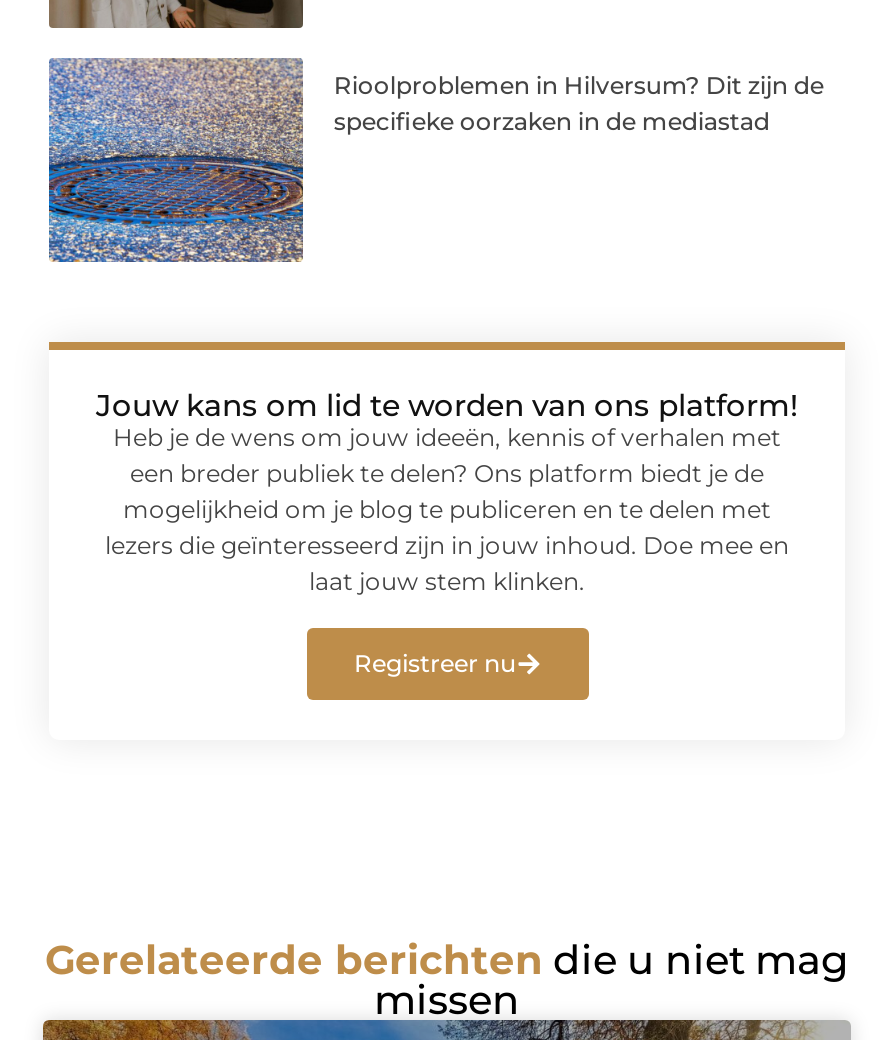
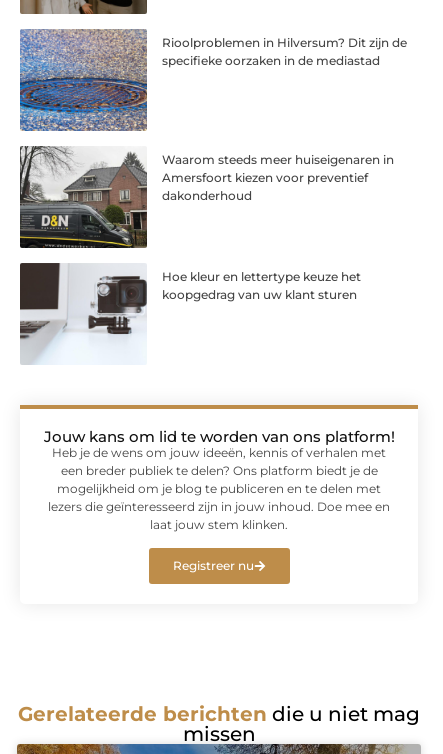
none -> [19,145,394,249] [image] | Waarom steeds meer huiseigenaren in | Amersfoort kiezen voor preventief | dakonderhoud
none -> [19,263,361,364] [image] | Hoe kleur en lettertype keuze het | koopgedrag van uw klant sturen

